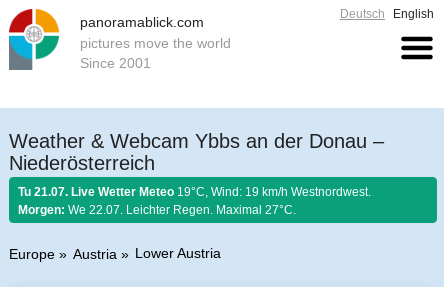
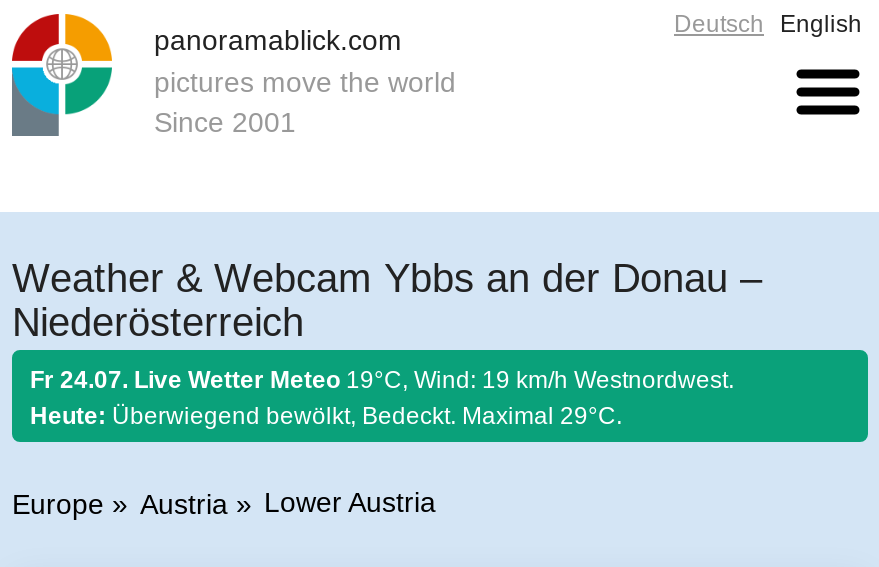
[18,185,371,217] Tu 21.07. Live Wetter Meteo 19°C, Wind: 19 km/h Westnordwest. | Morgen: We 22.07. Leichter Regen. Maximal 27°C. -> [30,366,734,430] Fr 24.07. Live Wetter Meteo 19°C, Wind: 19 km/h Westnordwest. | Heute: Überwiegend bewölkt, Bedeckt. Maximal 29°C.

